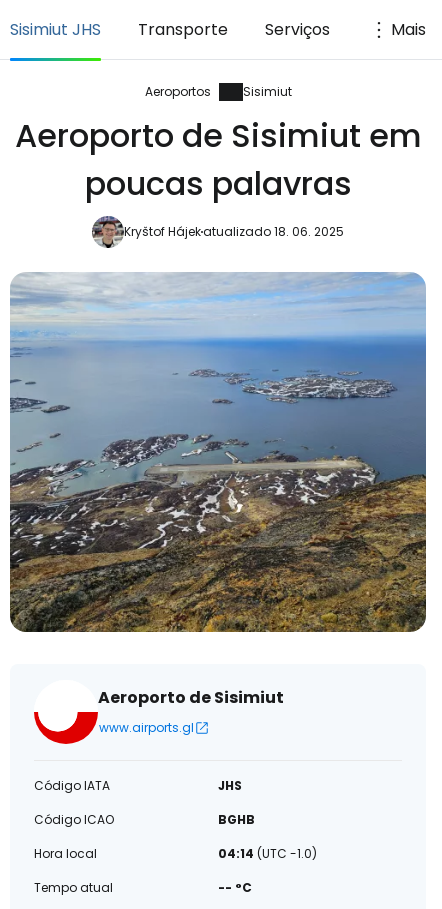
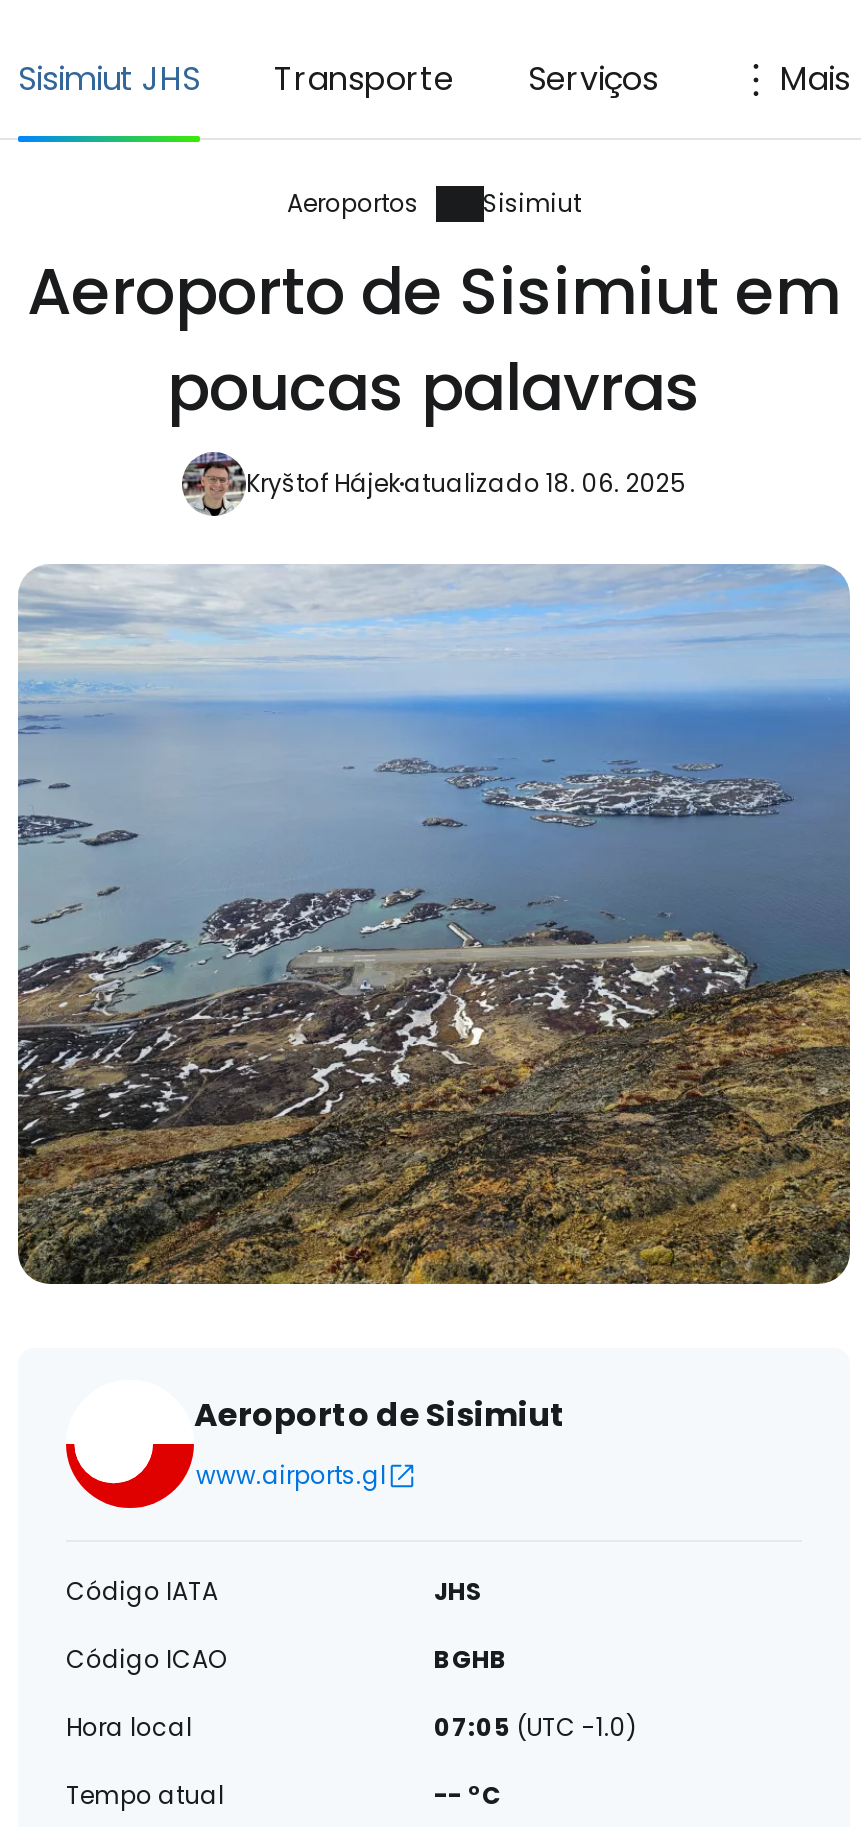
[218,845,317,862] 04:14 (UTC -1.0) -> [434,1710,636,1744] 07:05 (UTC -1.0)

